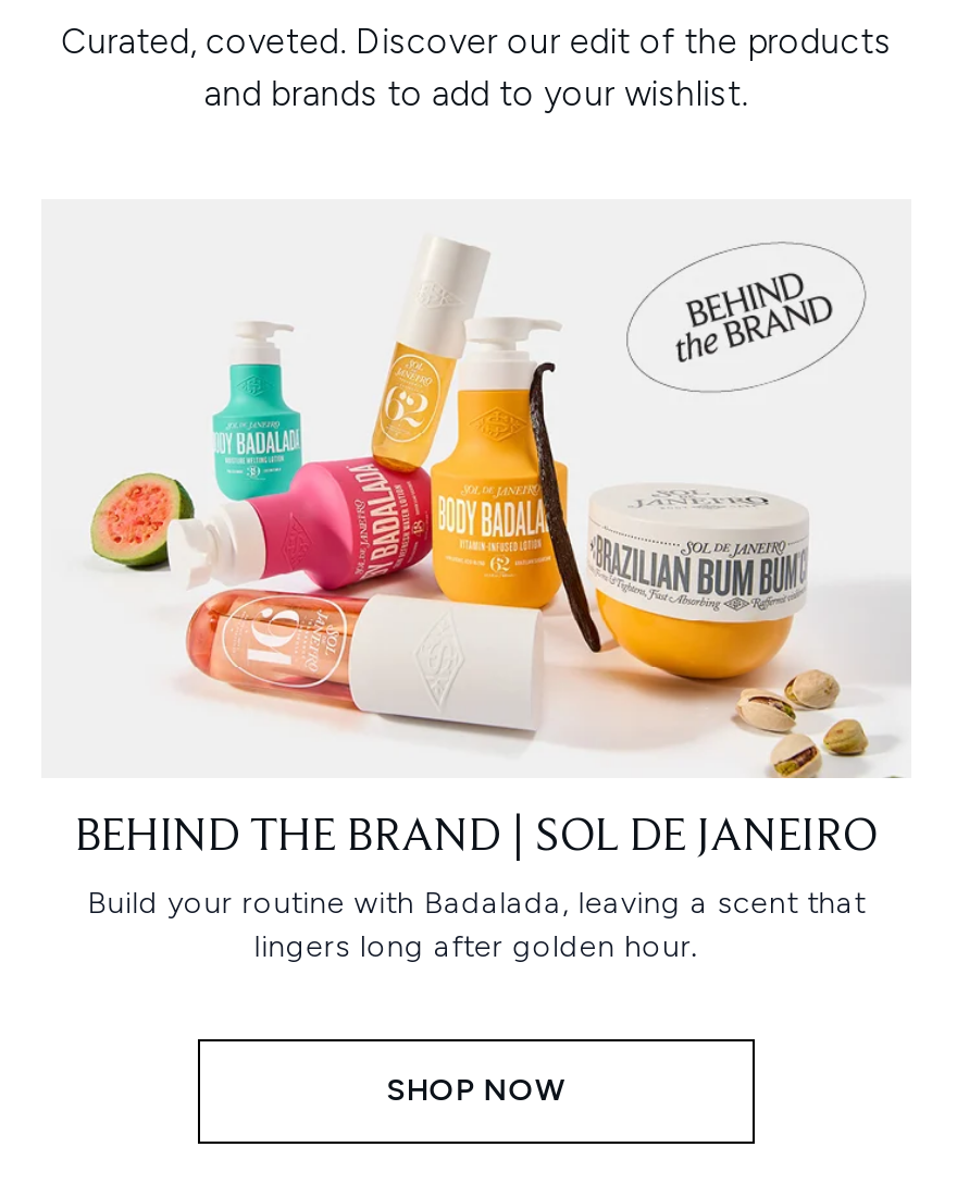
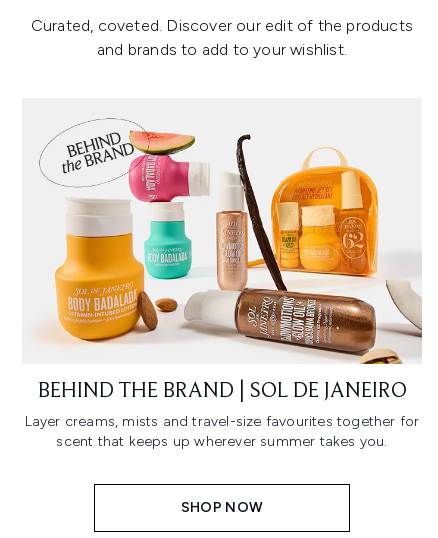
[89,240,911,780] [image] -> [39,118,423,365] [image]
[87,885,865,966] Build your routine with Badalada, leaving a scent that | lingers long after golden hour. -> [25,413,419,450] Layer creams, mists and travel-size favourites together for | scent that keeps up wherever summer takes you.

